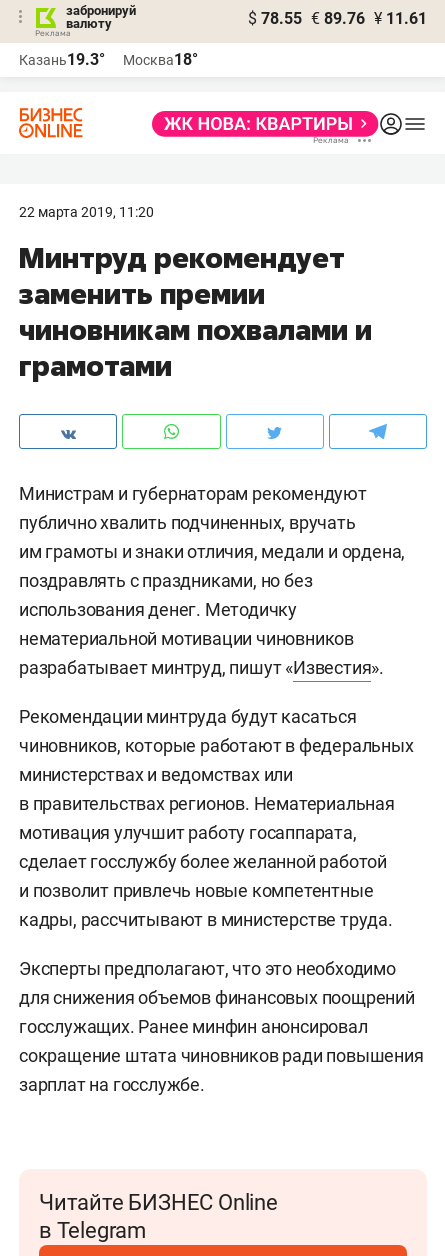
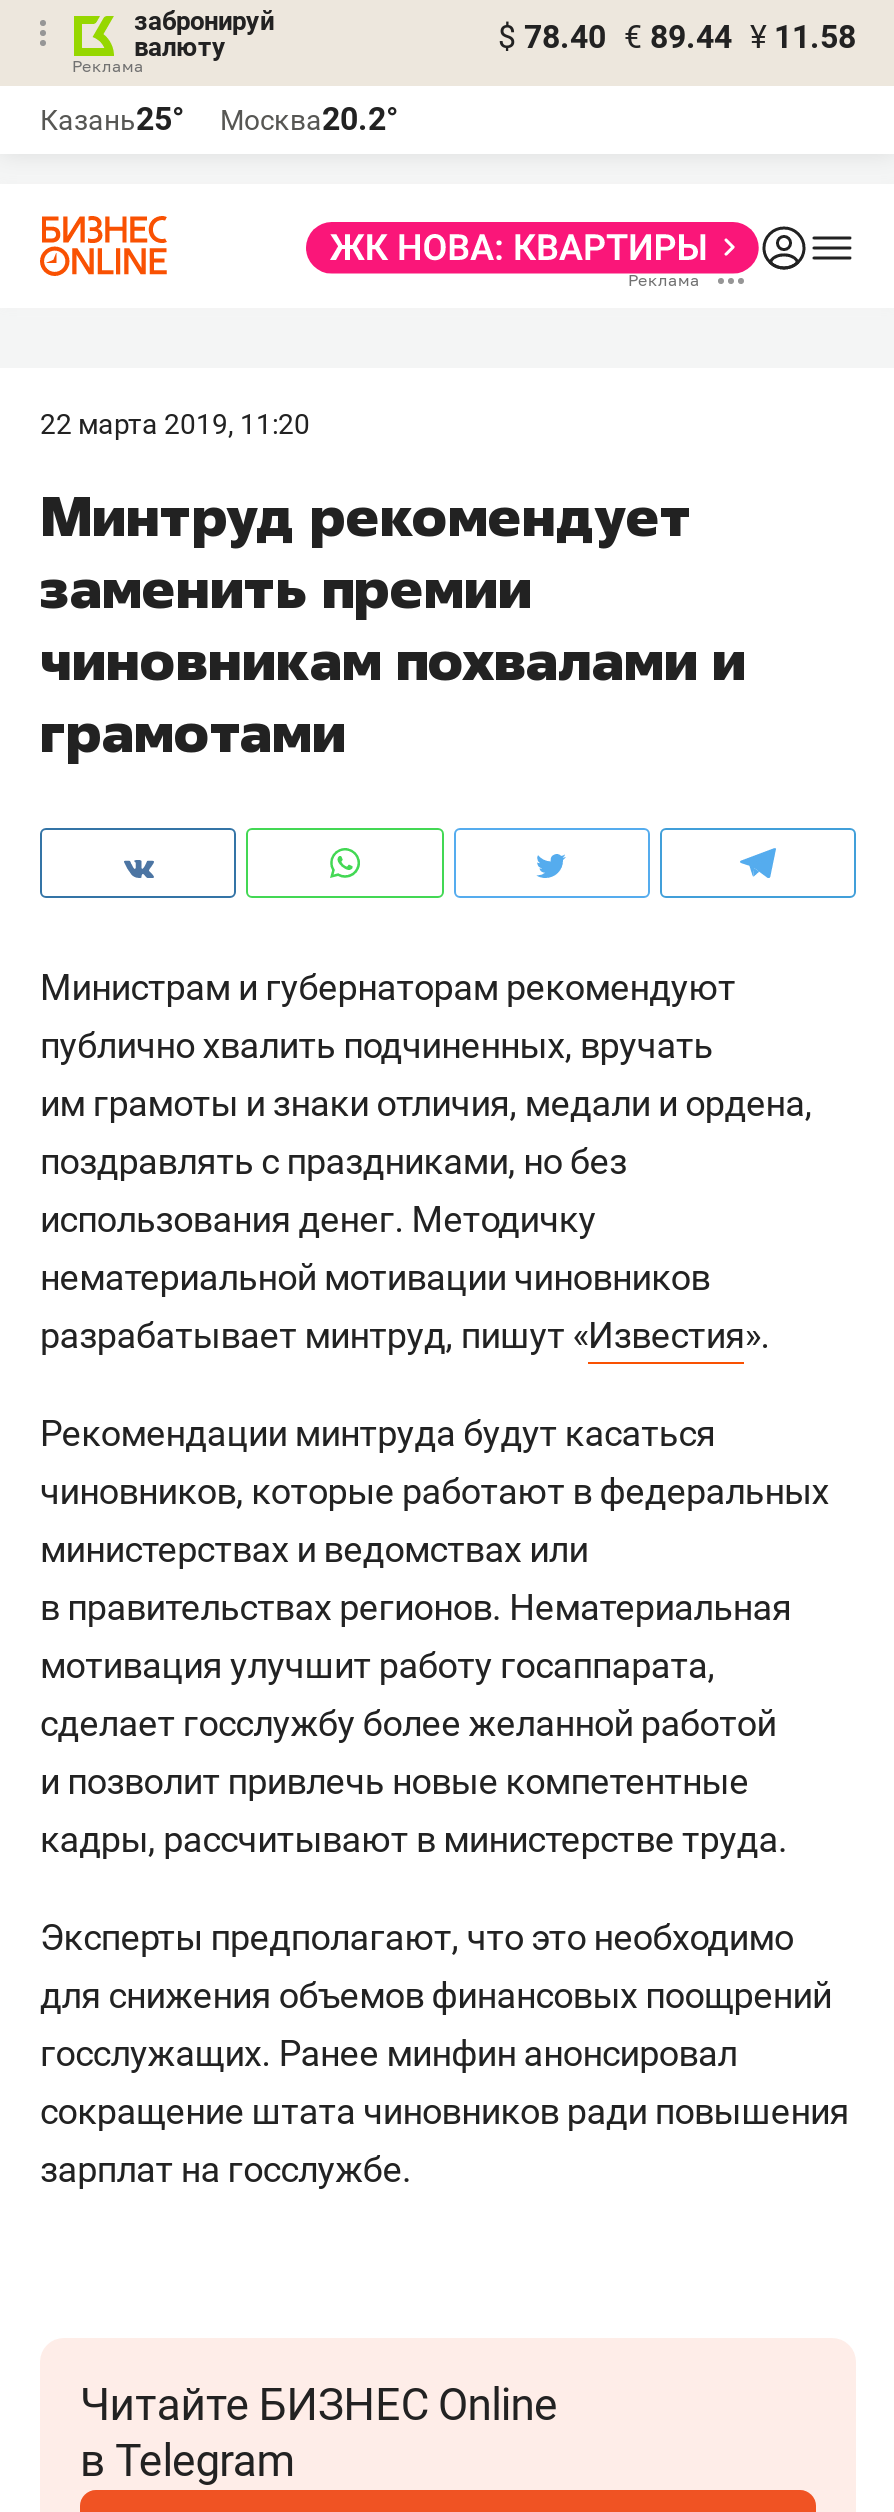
[248,9,427,28] $ 78.55 € 89.76 ¥ 11.61 -> [498,18,856,56] $ 78.40 € 89.44 ¥ 11.58
[19,50,105,69] Казань19.3° -> [40,100,184,138] Казань25°
[123,50,198,69] Москва18° -> [220,100,398,138] Москва20.2°

